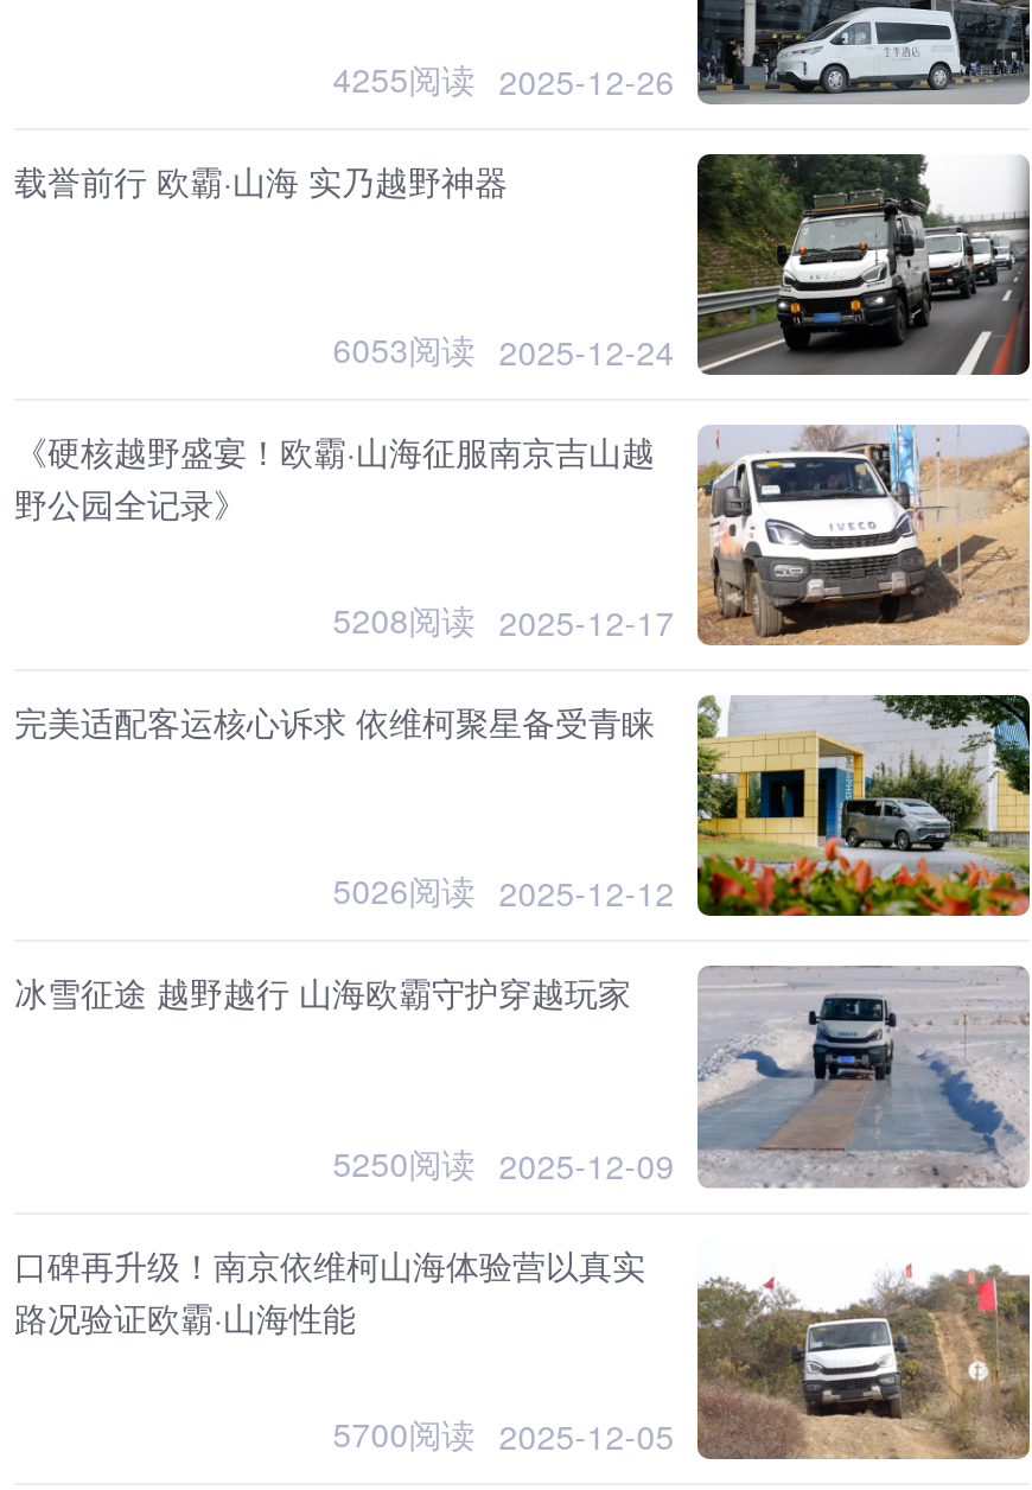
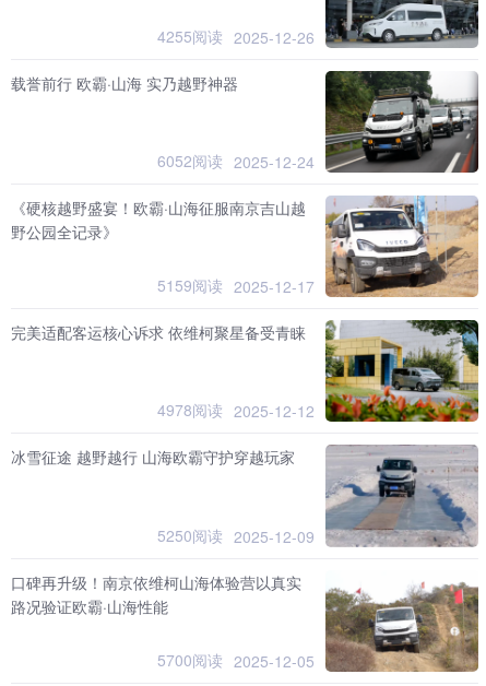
[333,325,674,375] 6053阅读 2025-12-24 -> [157,150,315,172] 6052阅读 2025-12-24
[333,596,674,646] 5208阅读 2025-12-17 -> [157,274,315,297] 5159阅读 2025-12-17
[333,867,674,917] 5026阅读 2025-12-12 -> [157,399,315,422] 4978阅读 2025-12-12

